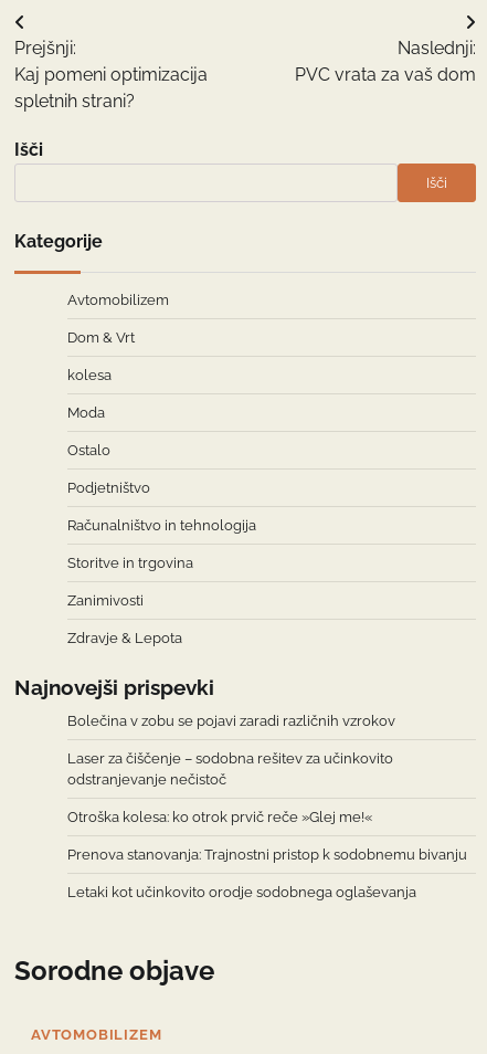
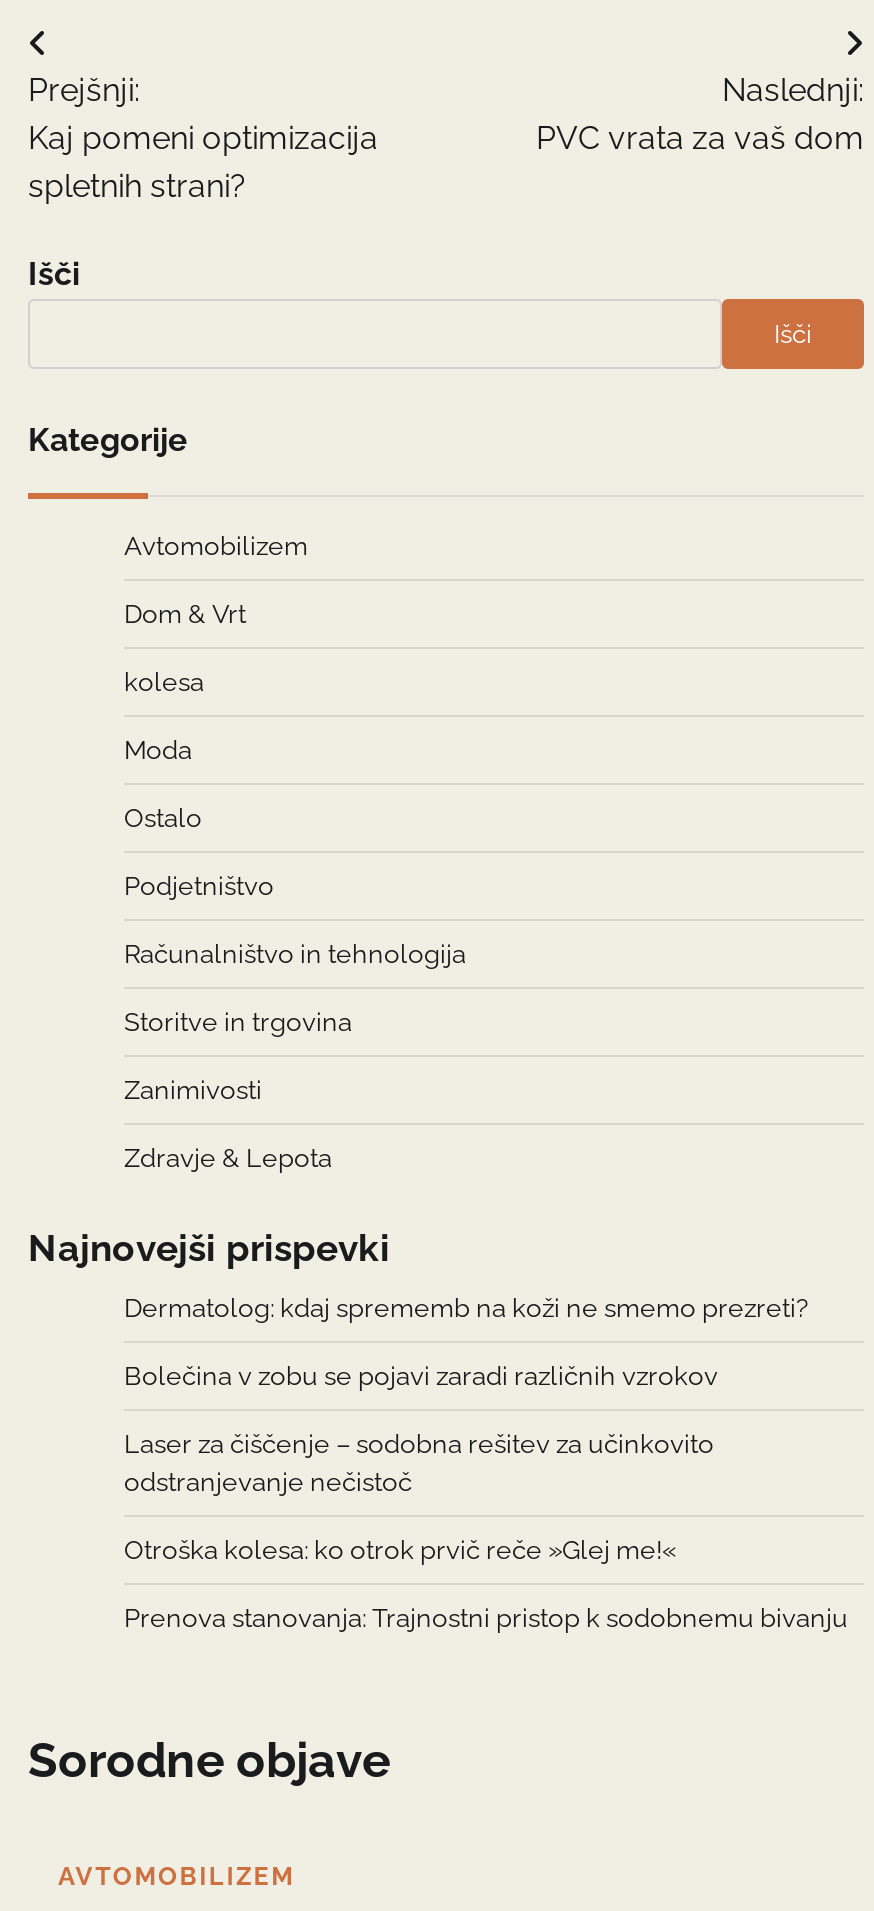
none -> [124,1293,808,1323] Dermatolog: kdaj sprememb na koži ne smemo prezreti?
moved [67,713,467,863] -> [124,1361,848,1633]: Bolečina v zobu se pojavi zaradi različnih vzrokov | Laser za čiščenje – sodobna rešitev za učinkovito | odstranjevanje nečistoč | Otroška kolesa: ko otrok prvič reče »Glej me!« | Prenova stanovanja: Trajnostni pristop k sodobnemu bivanju
[67,884,416,900] Letaki kot učinkovito orodje sodobnega oglaševanja -> none

